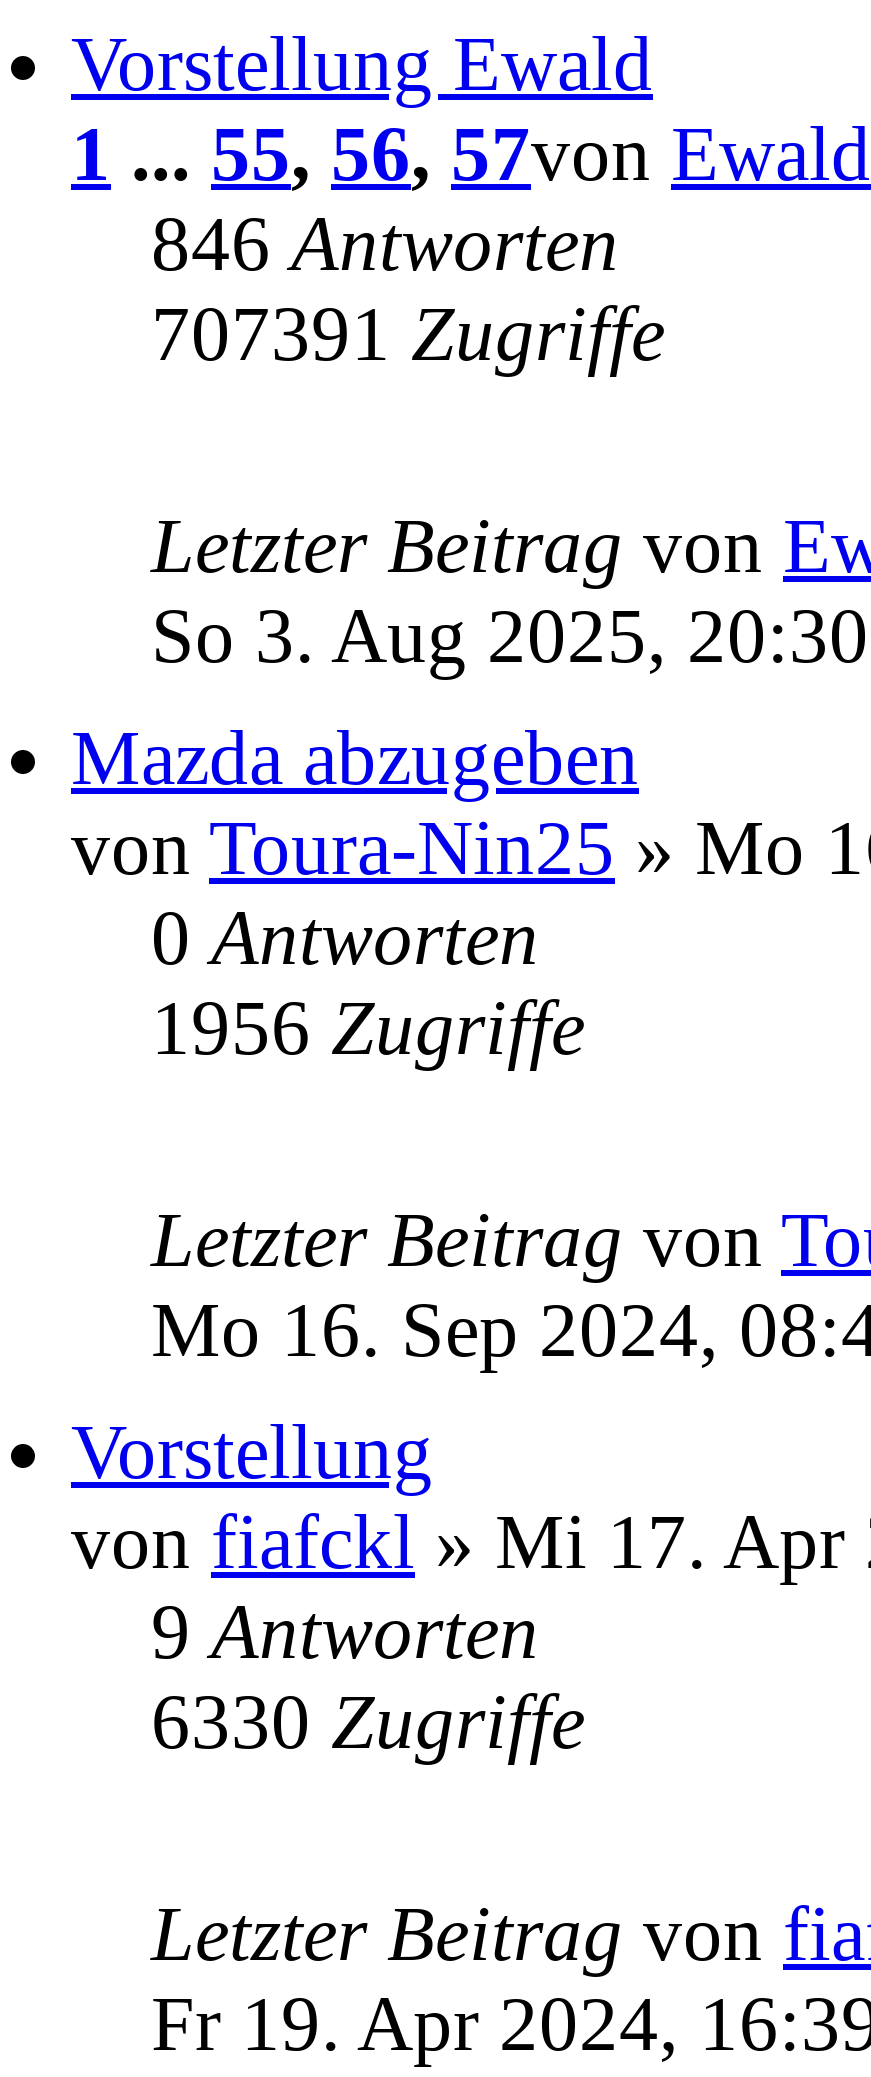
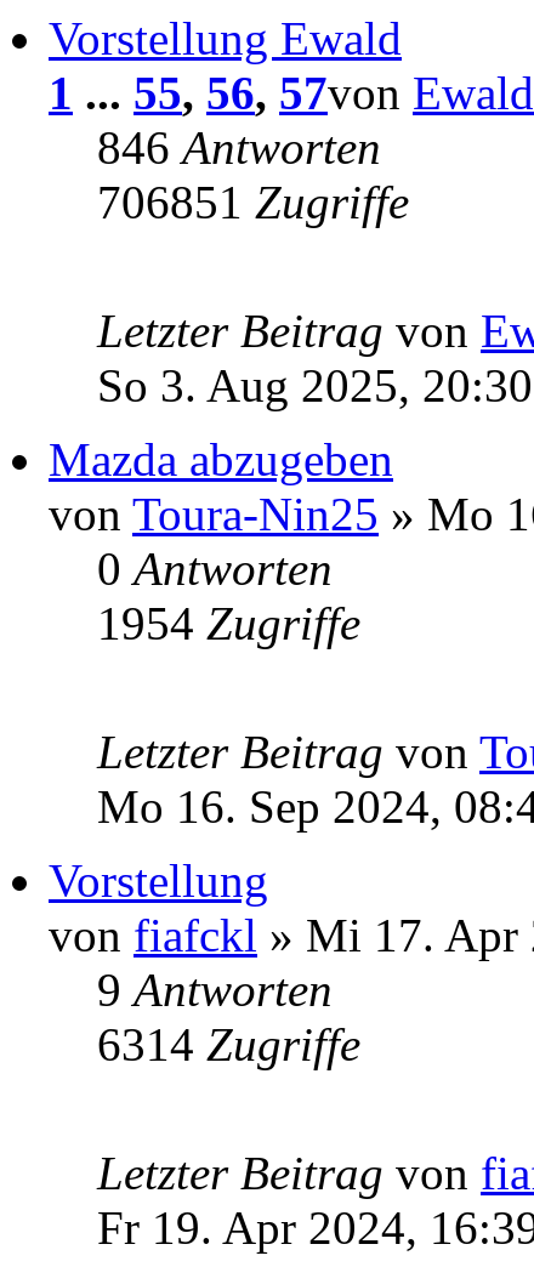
[151,290,665,376] 707391 Zugriffe -> [97,176,409,228] 706851 Zugriffe
[151,984,585,1070] 1956 Zugriffe -> [97,597,360,649] 1954 Zugriffe
[151,1678,585,1764] 6330 Zugriffe -> [97,1018,360,1070] 6314 Zugriffe

